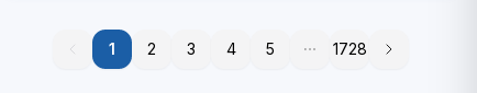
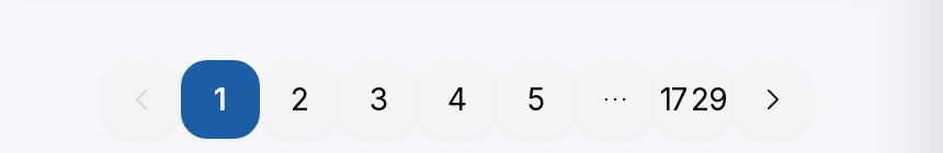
[332,39,367,58] 1728 -> [660,80,728,117] 1729

